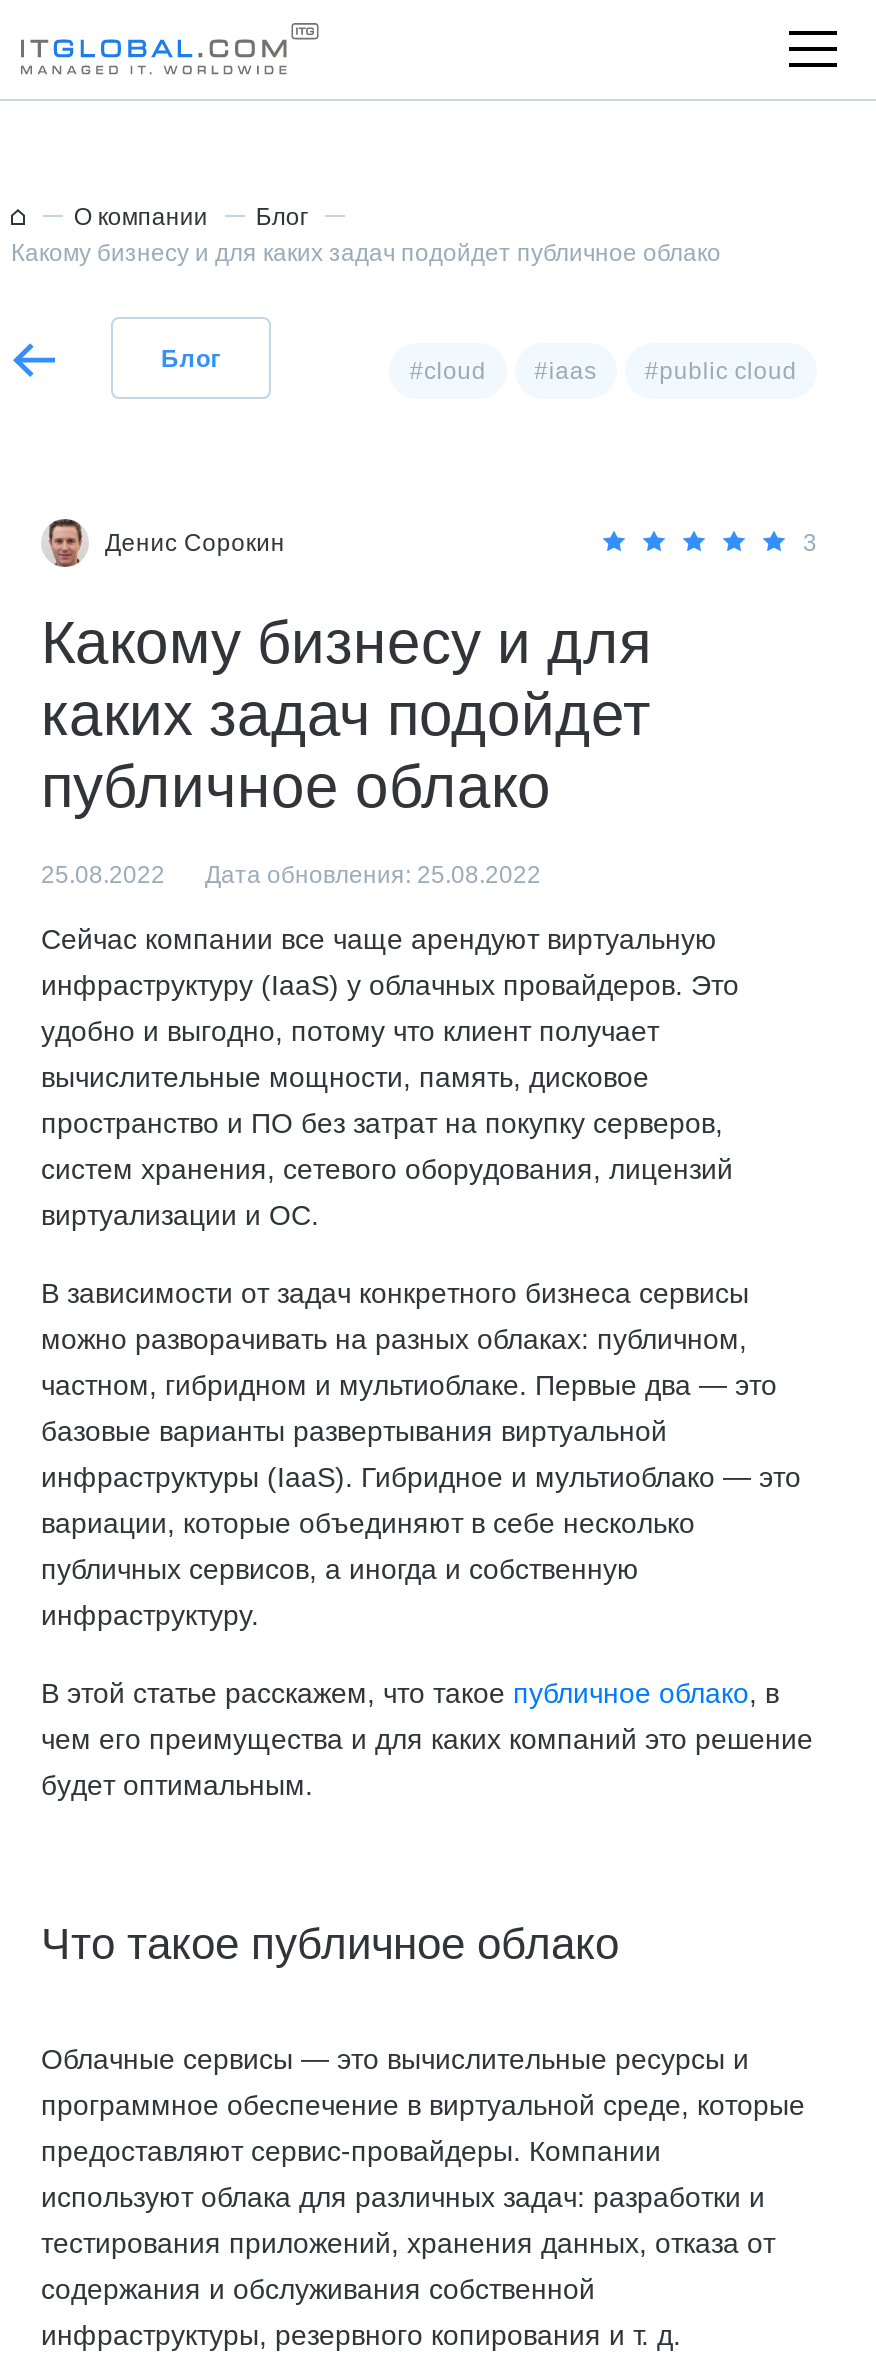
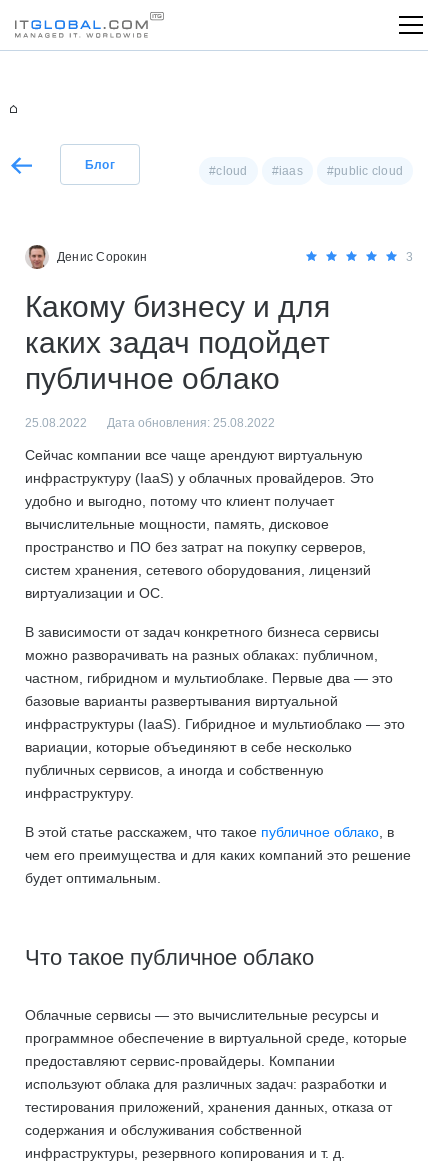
[11,203,721,267] О компании | Блог | Какому бизнесу и для каких задач подойдет публичное облако -> none

